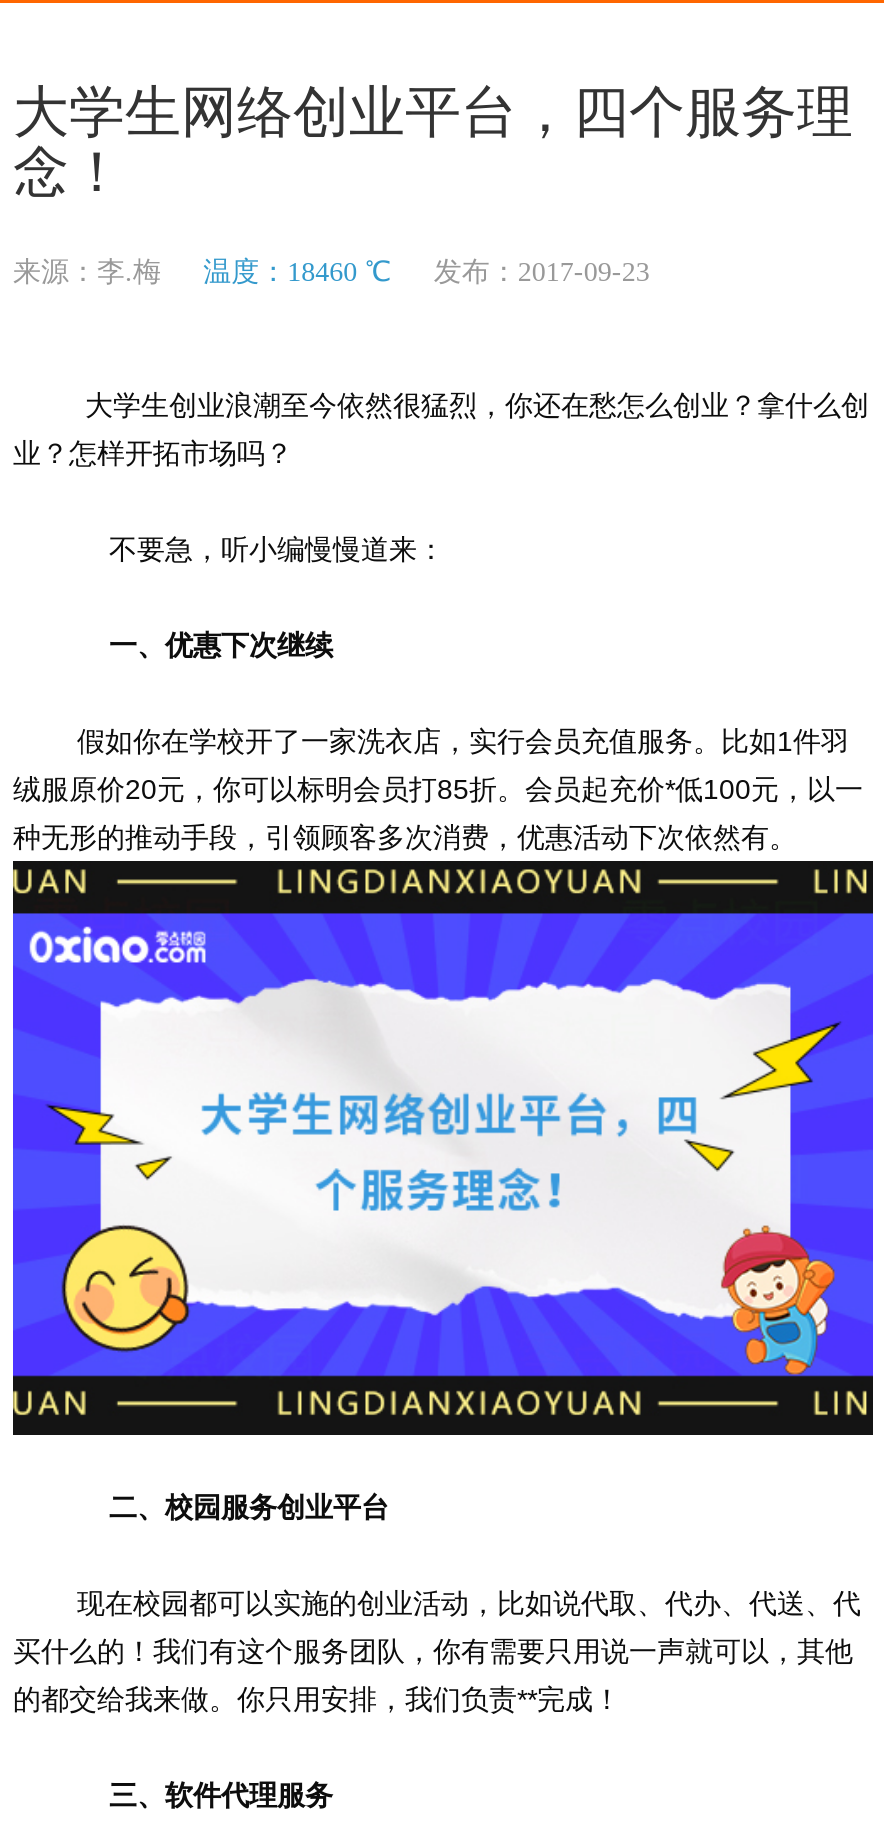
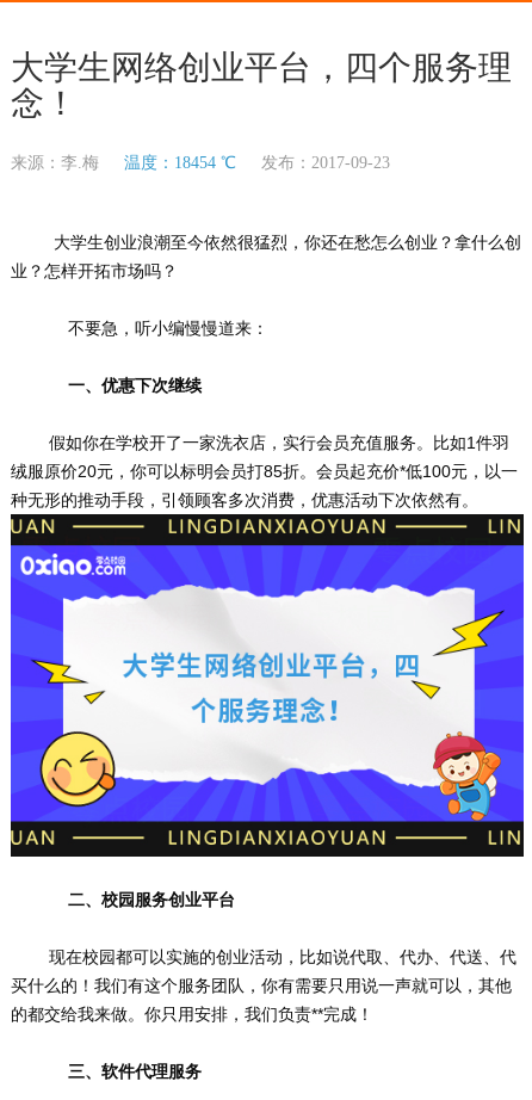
[13,257,650,287] 来源：李.梅 温度：18460 ℃ 发布：2017-09-23 -> [11,154,391,172] 来源：李.梅 温度：18454 ℃ 发布：2017-09-23

